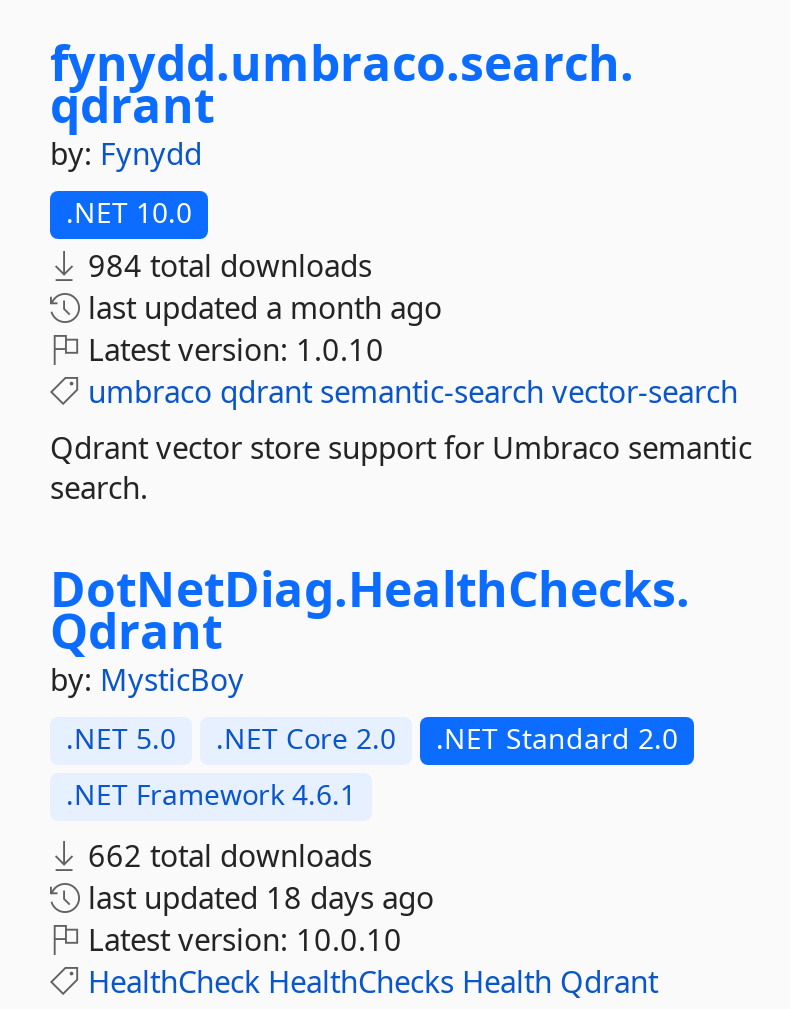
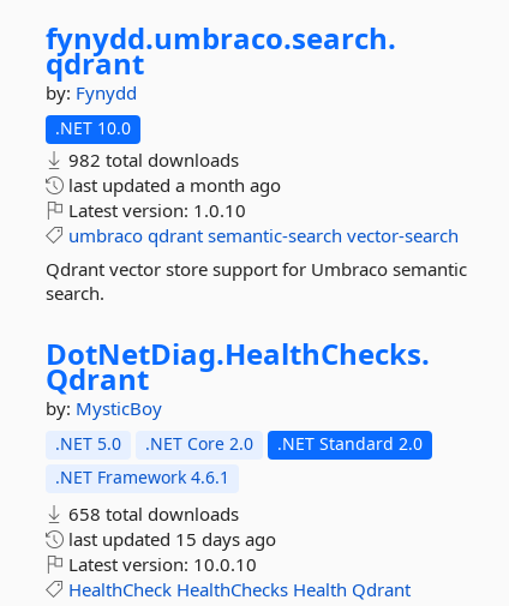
[80,245,372,285] 984 total downloads -> [64,148,239,172] 982 total downloads
[80,835,372,875] 662 total downloads -> [64,502,239,526] 658 total downloads
[80,877,434,917] last updated 18 days ago -> [64,527,276,551] last updated 15 days ago

